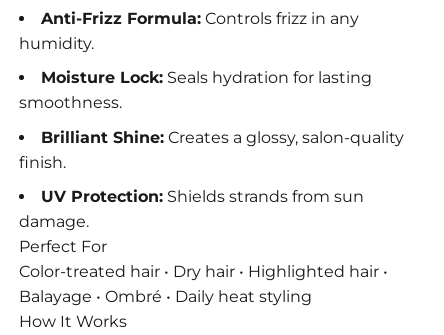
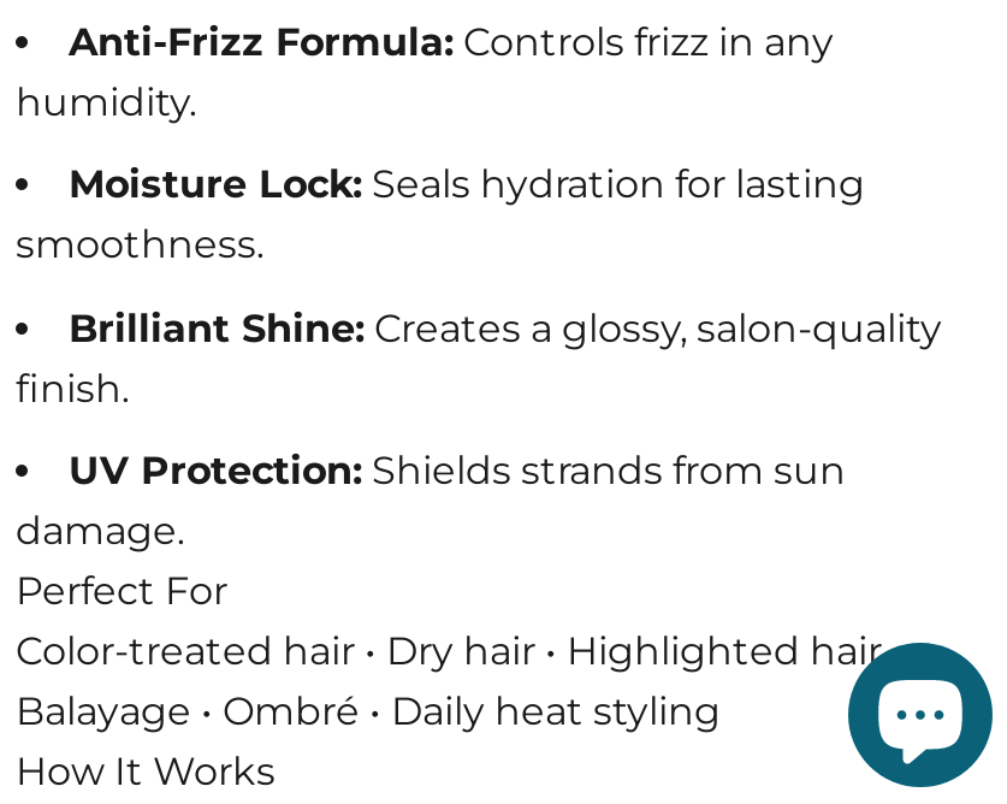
none -> [846,640,995,790] [image]

